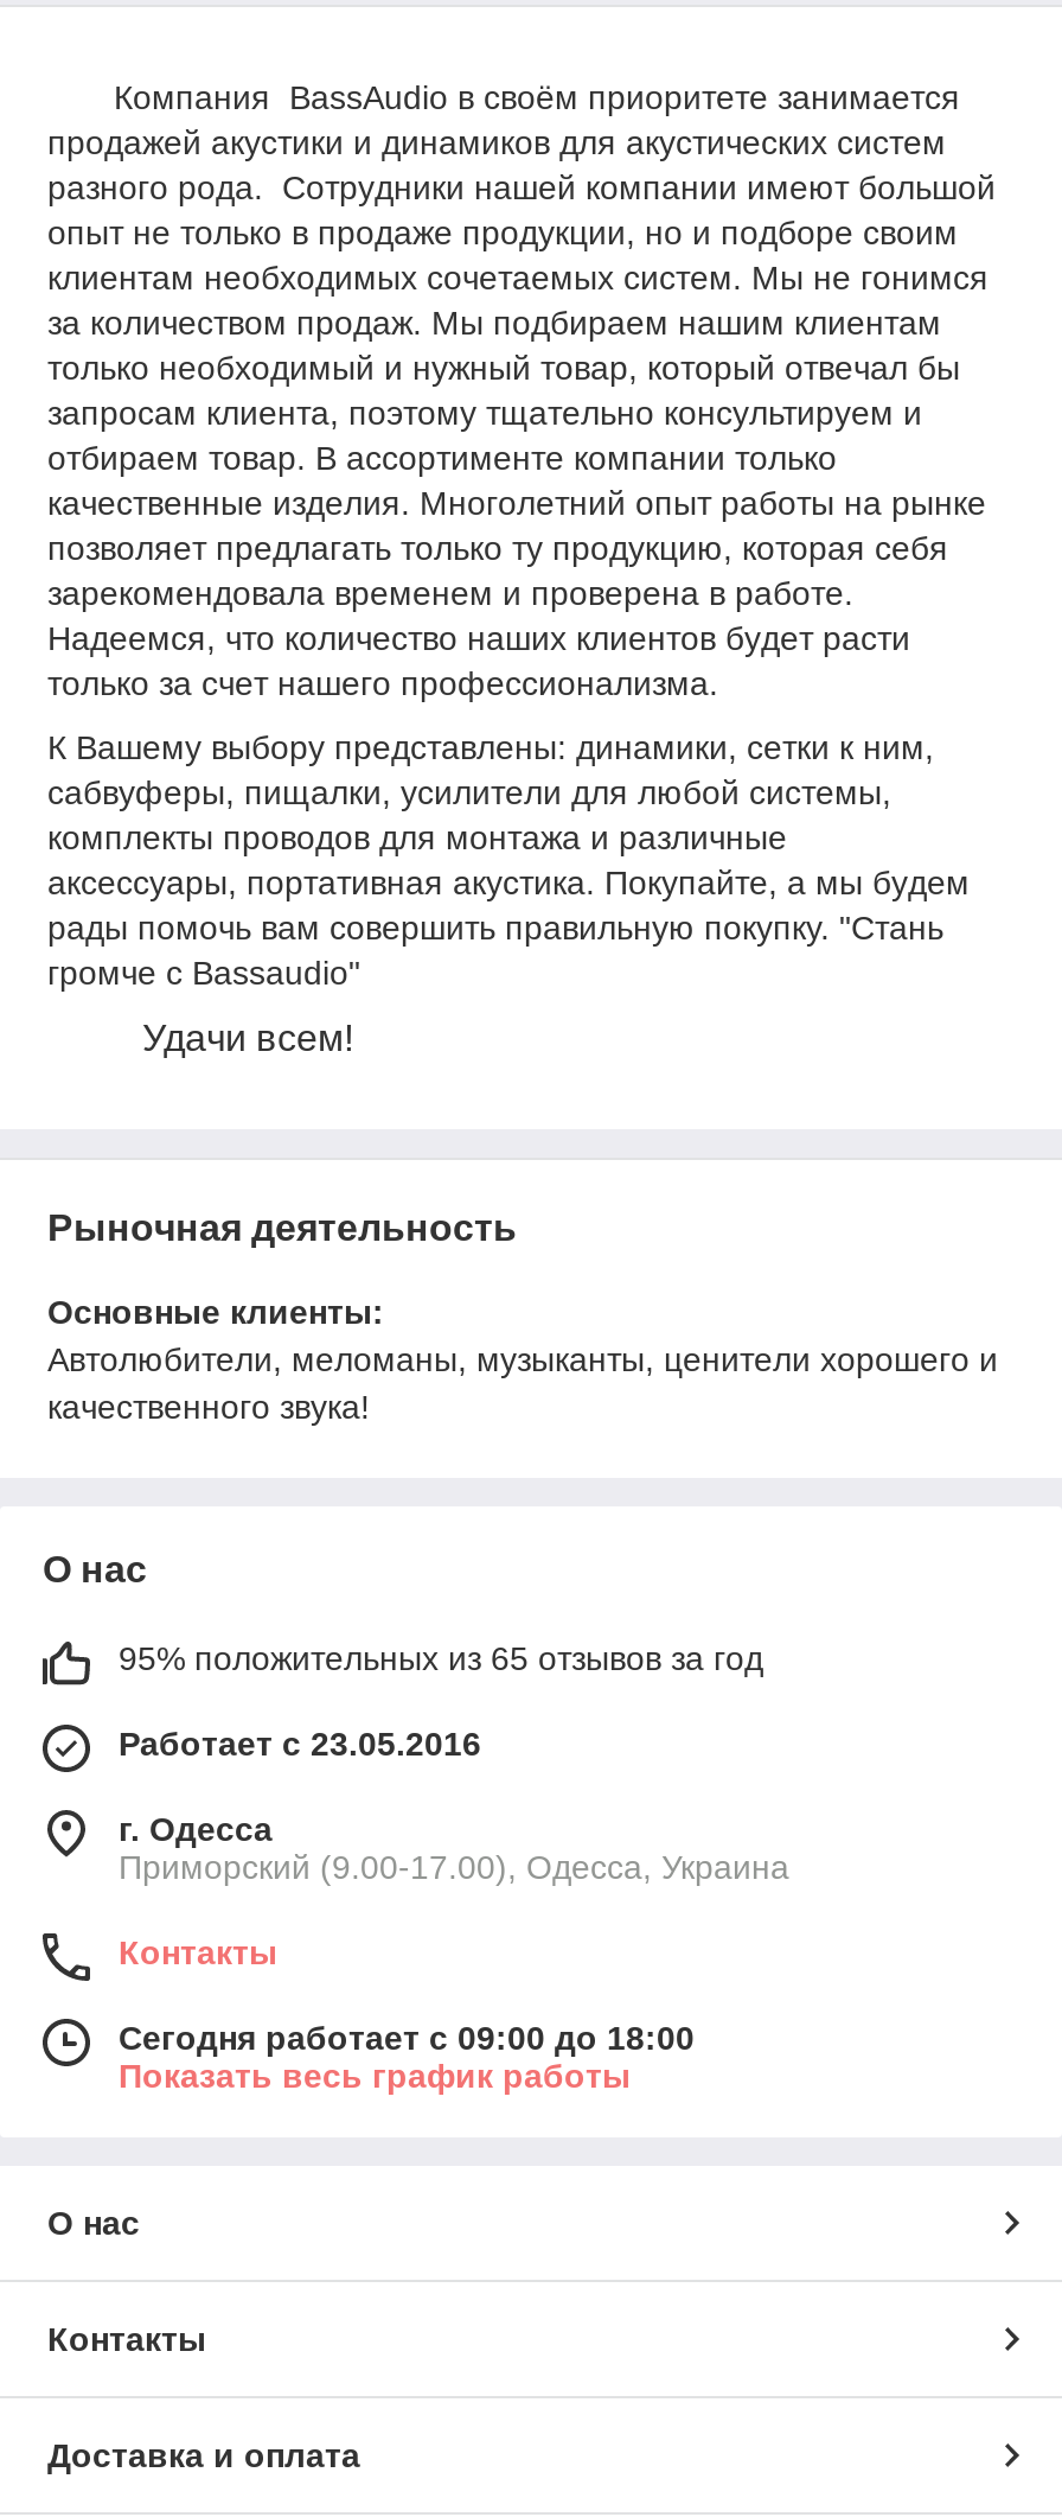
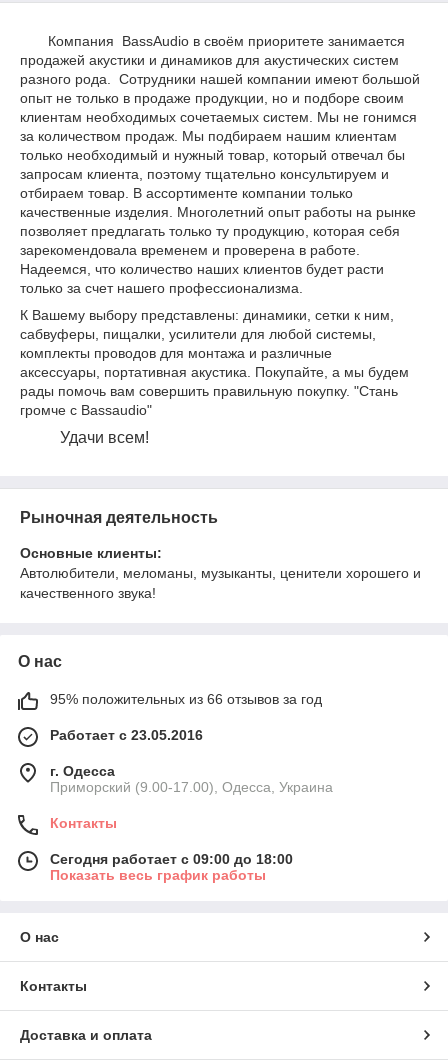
[119,1639,763,1677] 95% положительных из 65 отзывов за год -> [50,691,322,707] 95% положительных из 66 отзывов за год

